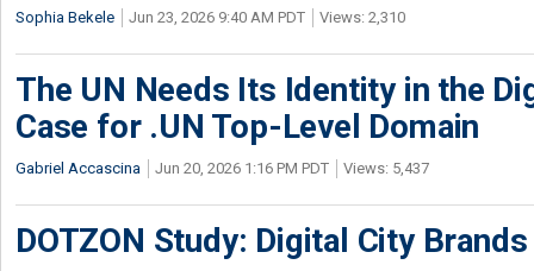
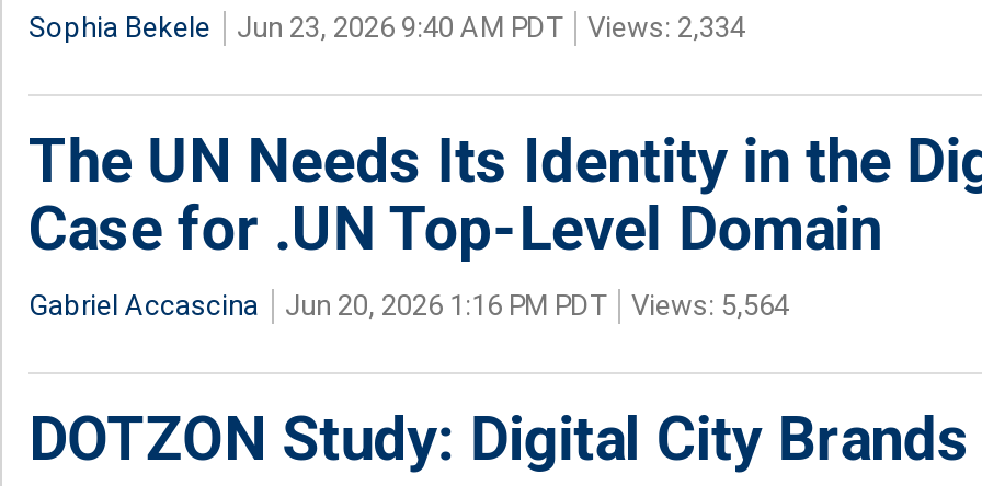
[15,8,405,26] Sophia Bekele Jun 23, 2026 9:40 AM PDT Views: 2,310 -> [28,11,745,44] Sophia Bekele Jun 23, 2026 9:40 AM PDT Views: 2,334
[15,159,429,177] Gabriel Accascina Jun 20, 2026 1:16 PM PDT Views: 5,437 -> [28,289,789,322] Gabriel Accascina Jun 20, 2026 1:16 PM PDT Views: 5,564

